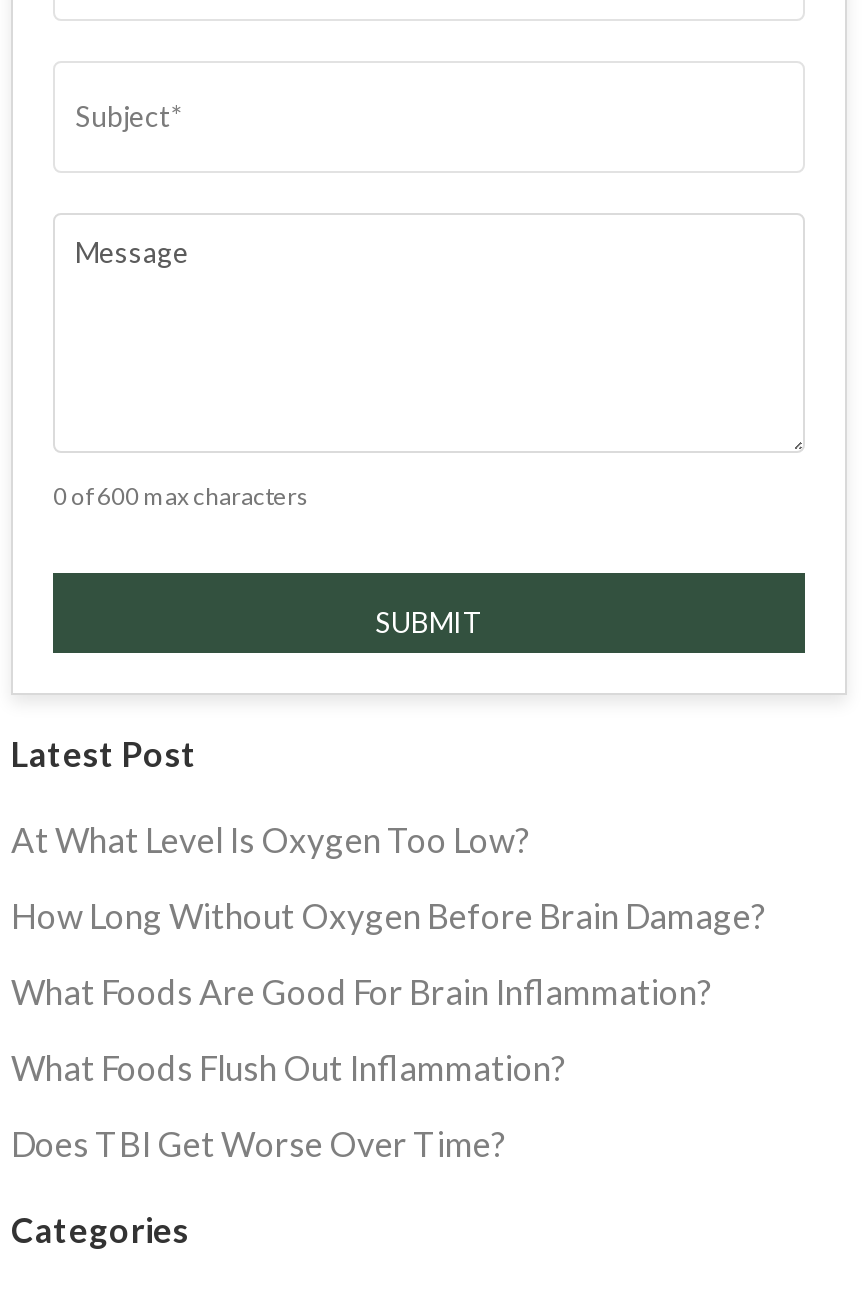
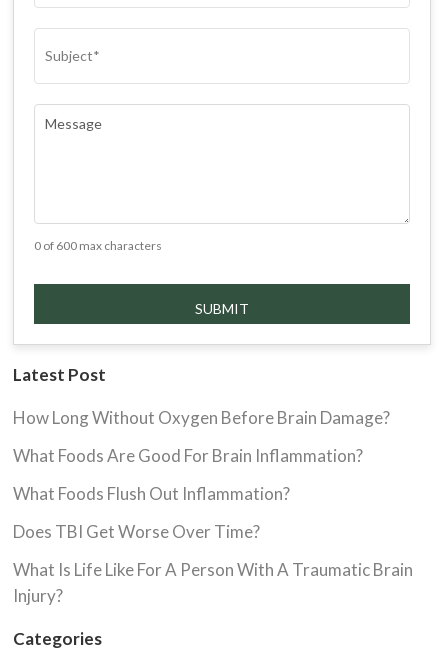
[11,818,529,860] At What Level Is Oxygen Too Low? -> none
moved [11,894,765,1164] -> [13,407,390,542]: How Long Without Oxygen Before Brain Damage? | What Foods Are Good For Brain Inflammation? | What Foods Flush Out Inflammation? | Does TBI Get Worse Over Time?
none -> [13,559,413,606] What Is Life Like For A Person With A Traumatic Brain | Injury?

